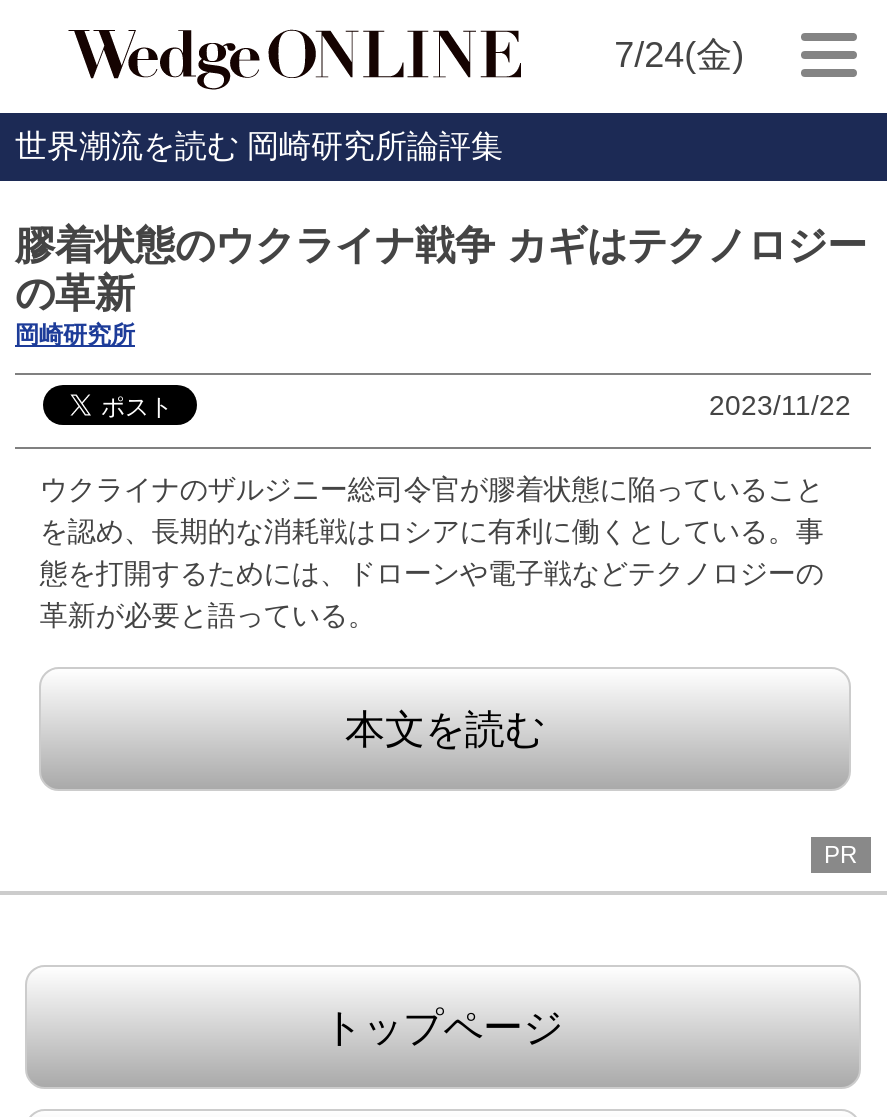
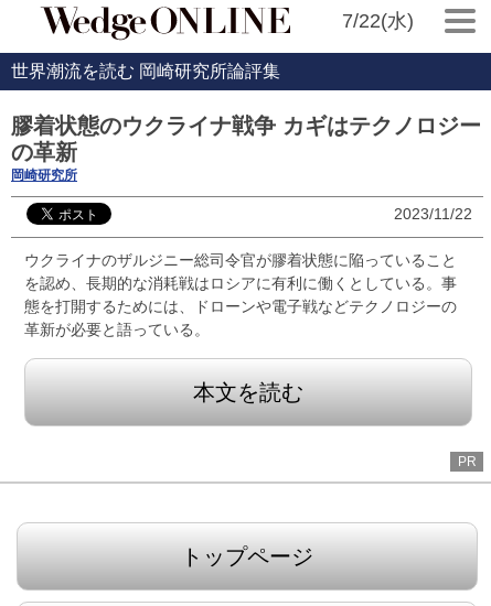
[614,35,744,75] 7/24(金) -> [342,10,413,32] 7/22(水)

